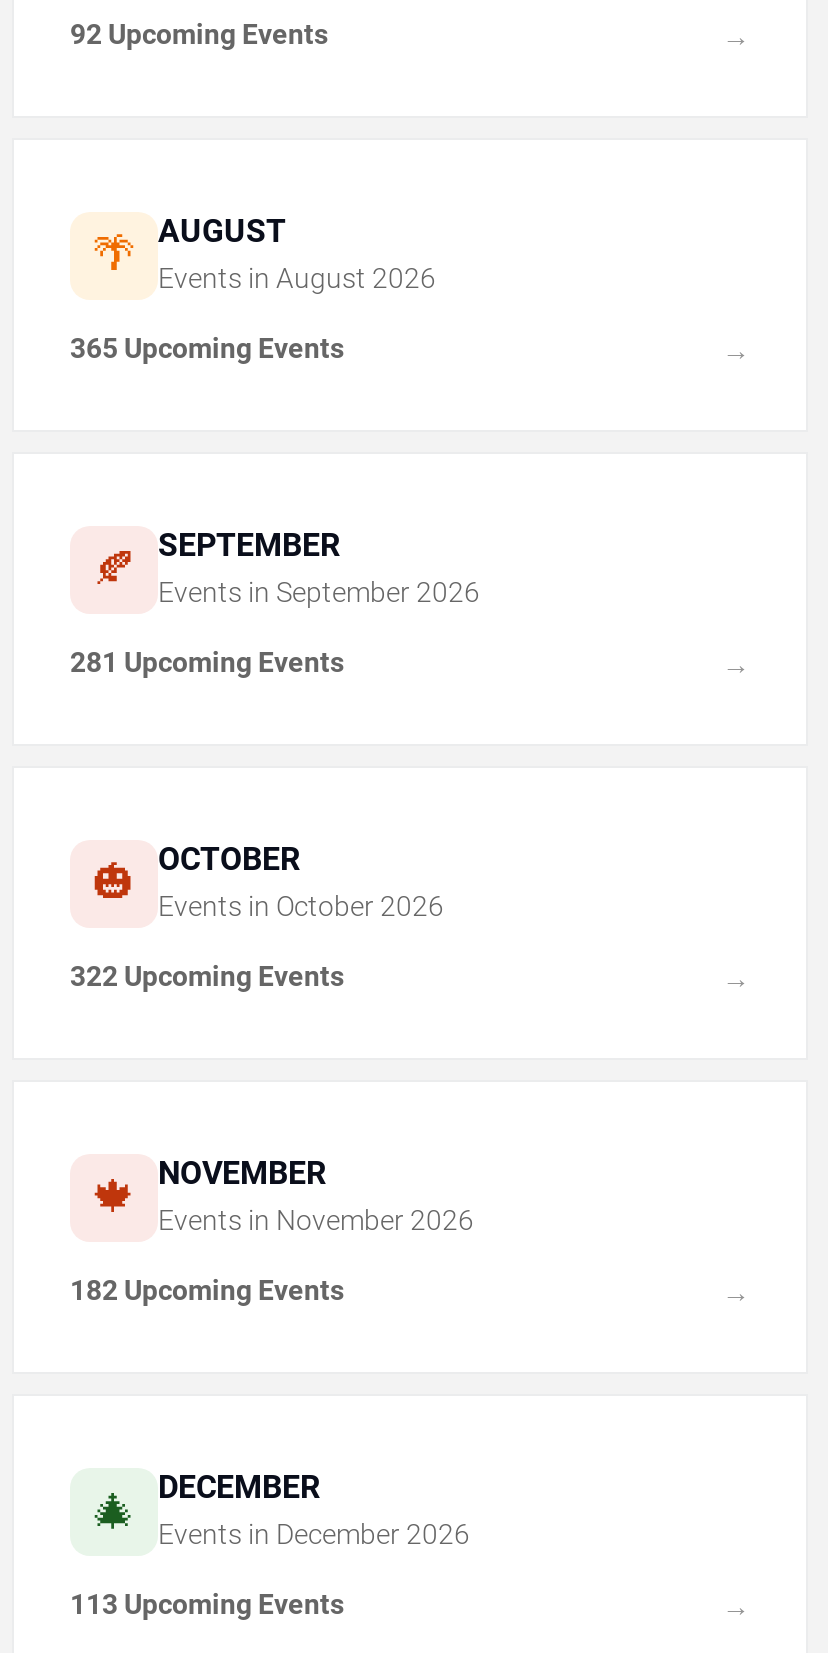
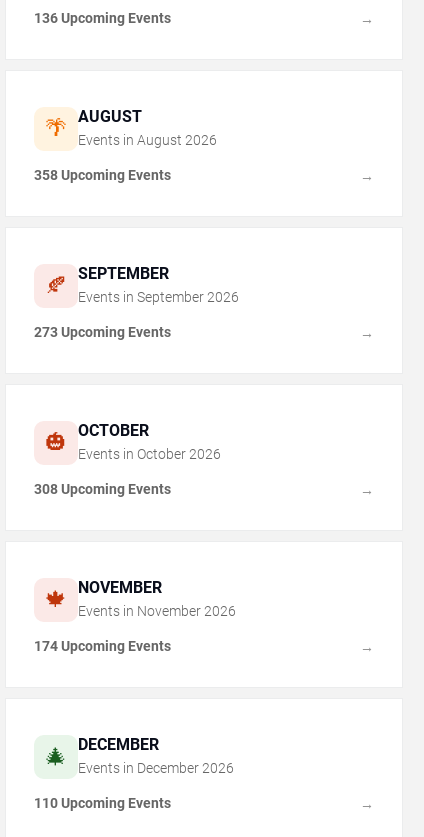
[70,19,328,51] 92 Upcoming Events -> [34,10,171,26] 136 Upcoming Events
[70,333,344,365] 365 Upcoming Events -> [34,167,171,183] 358 Upcoming Events
[70,647,344,679] 281 Upcoming Events -> [34,324,171,340] 273 Upcoming Events
[70,961,344,993] 322 Upcoming Events -> [34,481,171,497] 308 Upcoming Events
[70,1275,344,1307] 182 Upcoming Events -> [34,638,171,654] 174 Upcoming Events
[70,1589,344,1621] 113 Upcoming Events -> [34,795,171,811] 110 Upcoming Events

